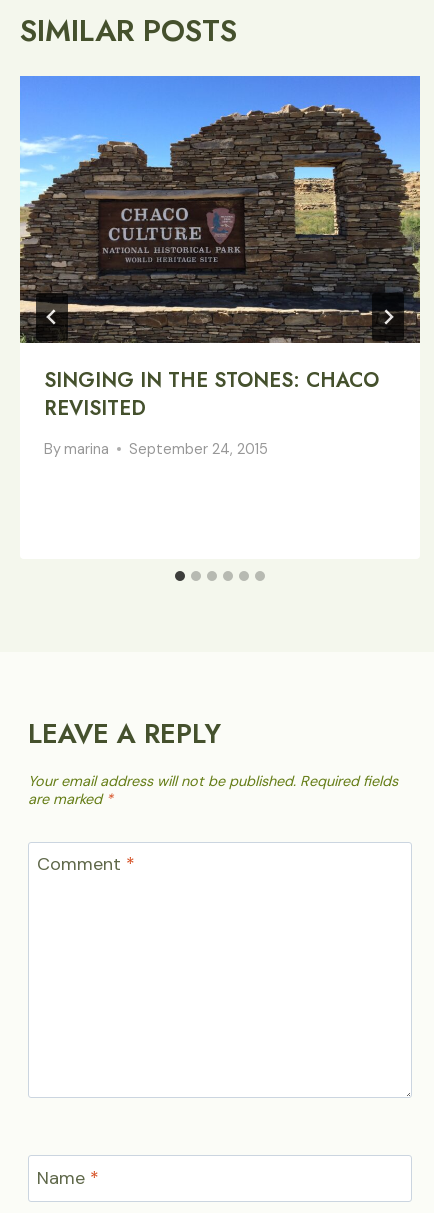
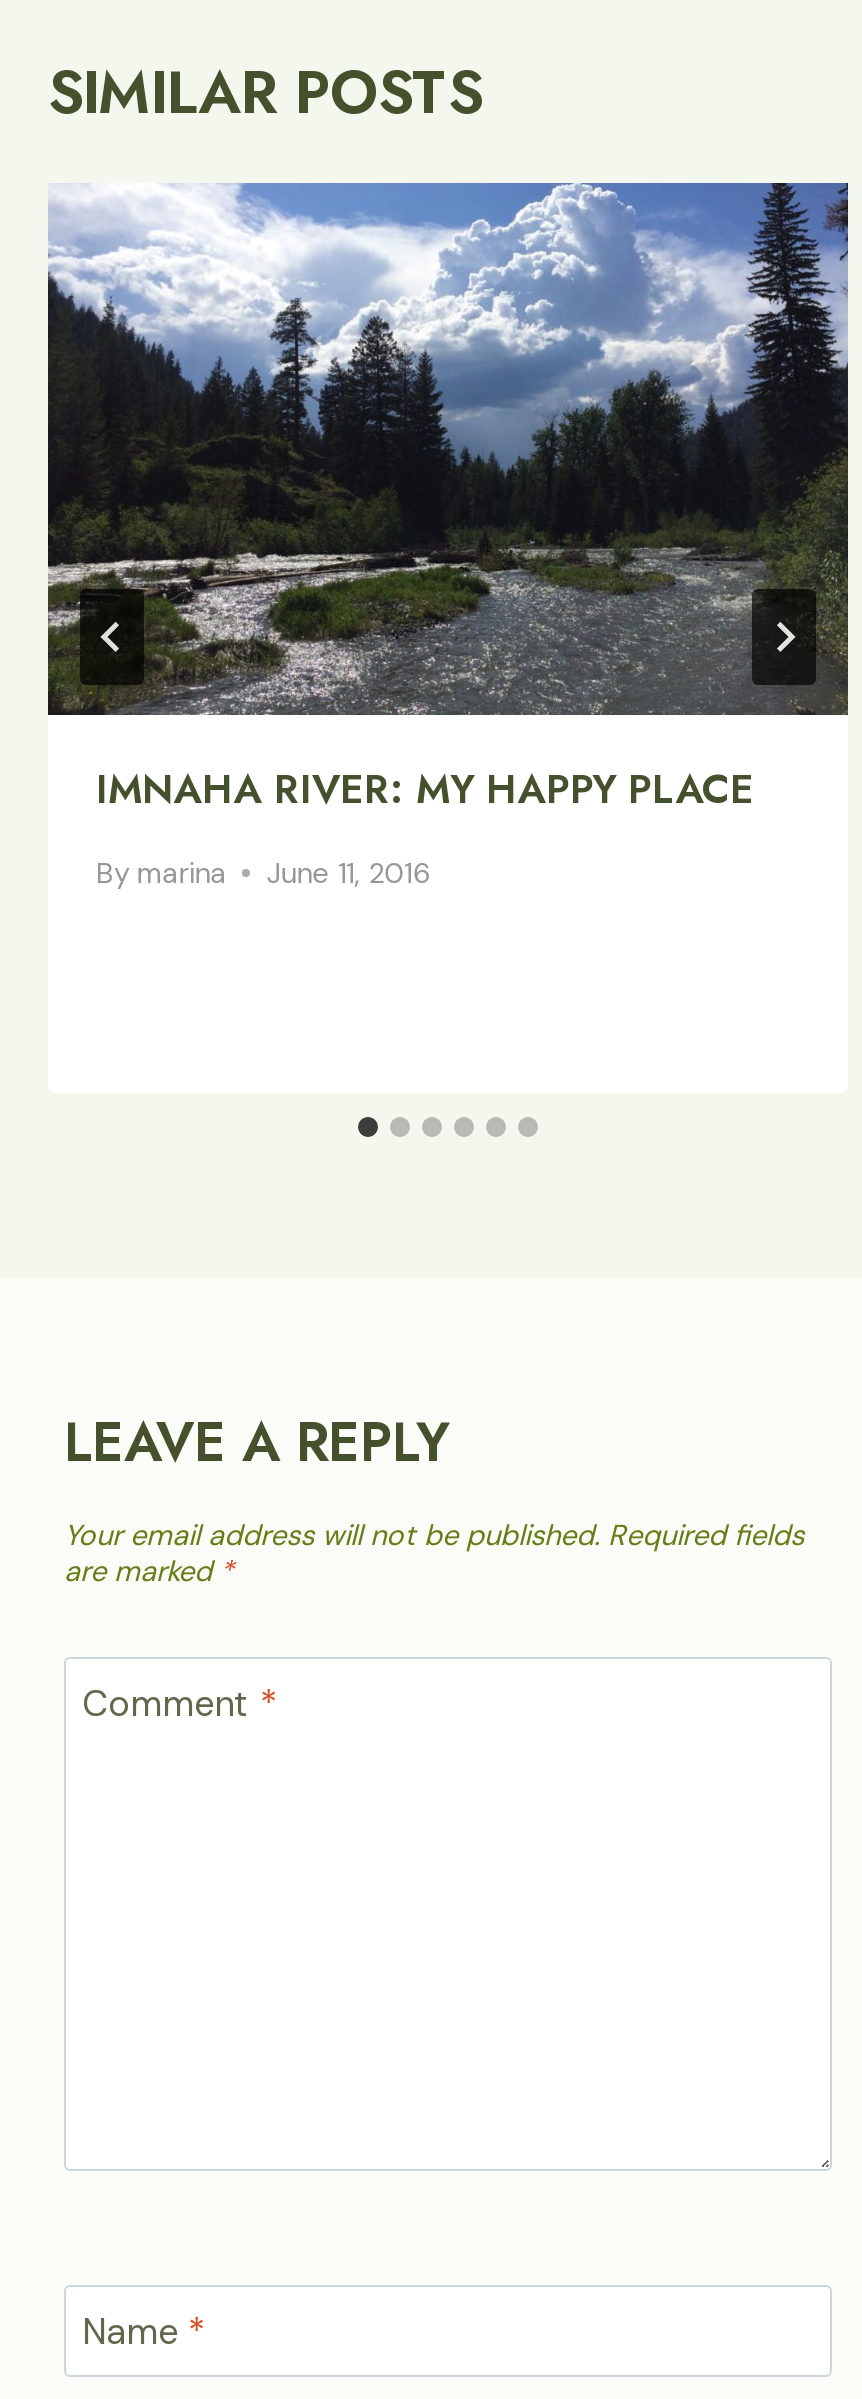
[19,75,421,423] [image] | SINGING IN THE STONES: CHACO | REVISITED -> [46,180,850,819] [image] | IMNAHA RIVER: MY HAPPY PLACE
[44,440,268,458] By marina September 24, 2015 -> [96,854,430,890] By marina June 11, 2016

